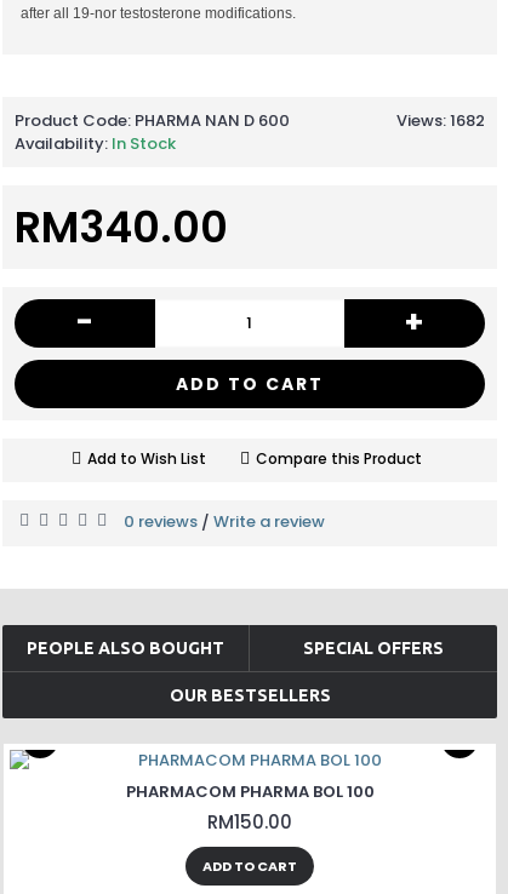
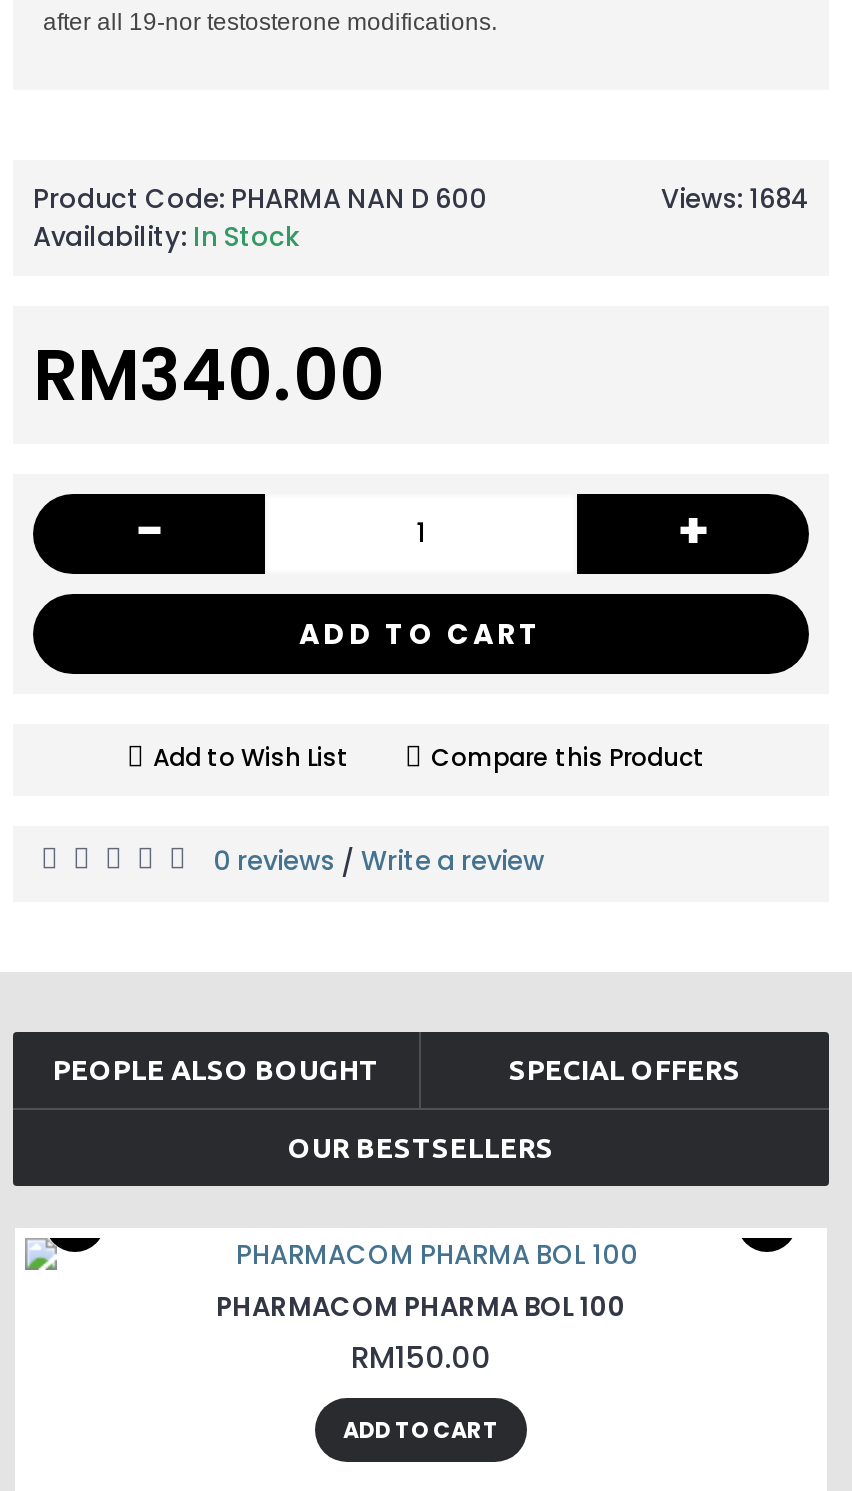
[396,109,485,132] Views: 1682 -> [661,180,809,218] Views: 1684

